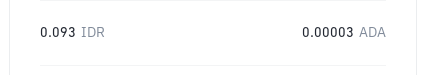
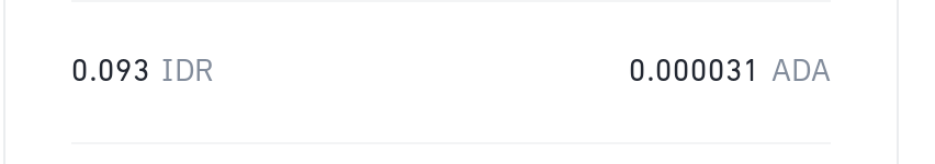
[302,26,386,40] 0.00003 ADA -> [629,57,831,87] 0.000031 ADA

